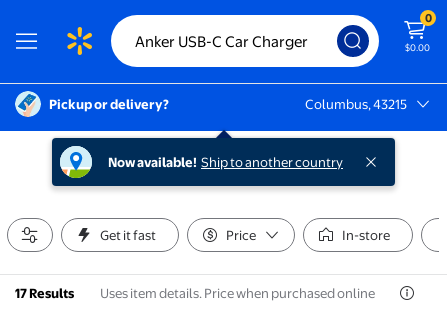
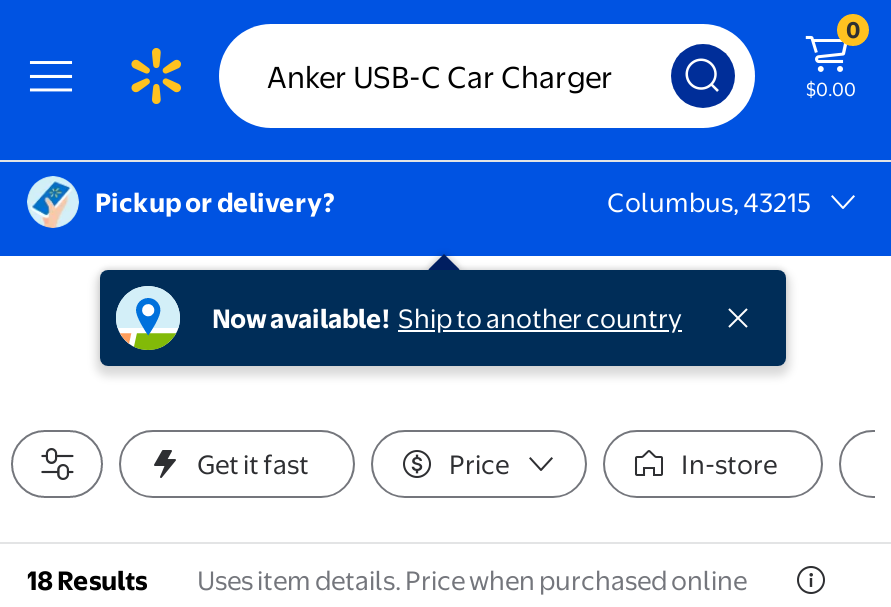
[15,284,375,301] 17 Results Uses item details. Price when purchased online -> [27,563,747,596] 18 Results Uses item details. Price when purchased online

